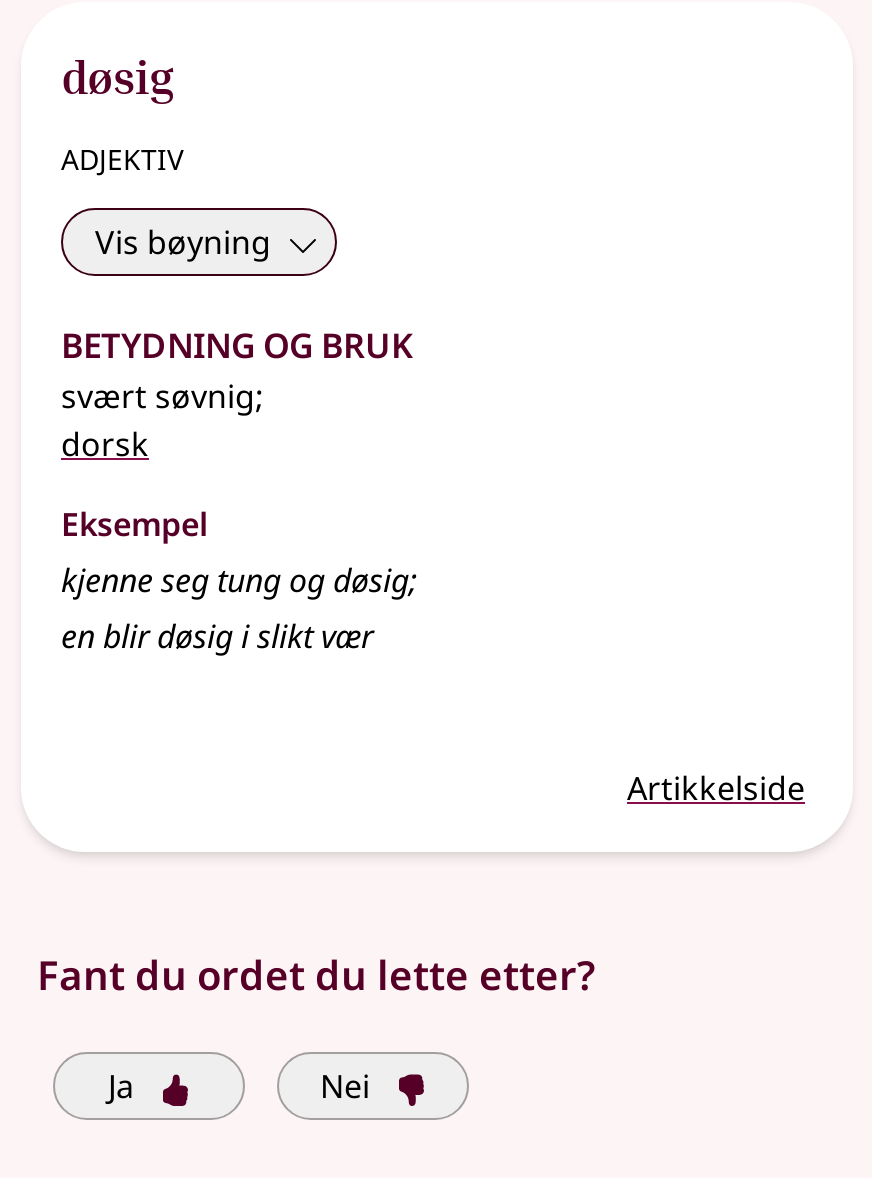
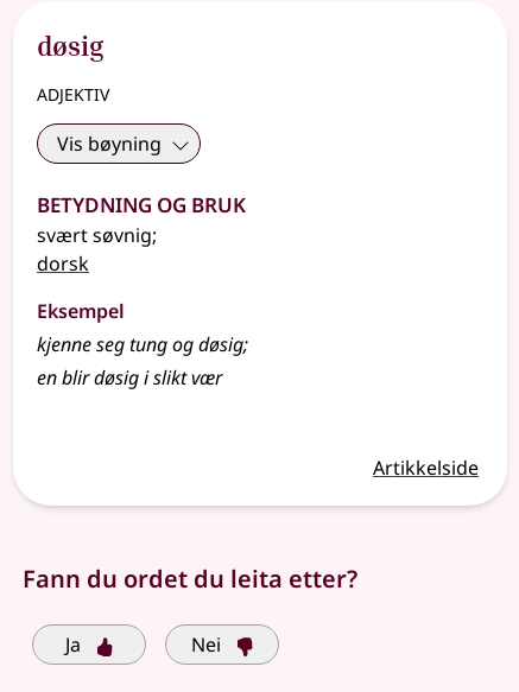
[37,948,595,1002] Fant du ordet du lette etter? -> [23,563,357,595] Fann du ordet du leita etter?

